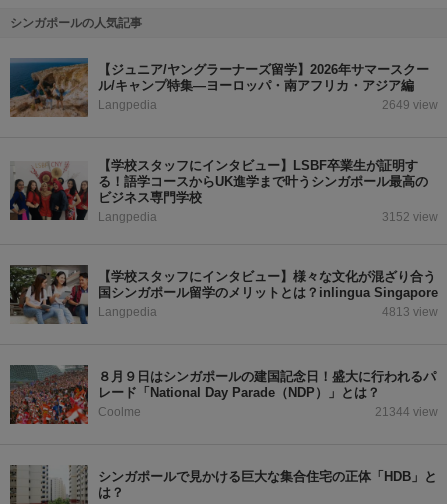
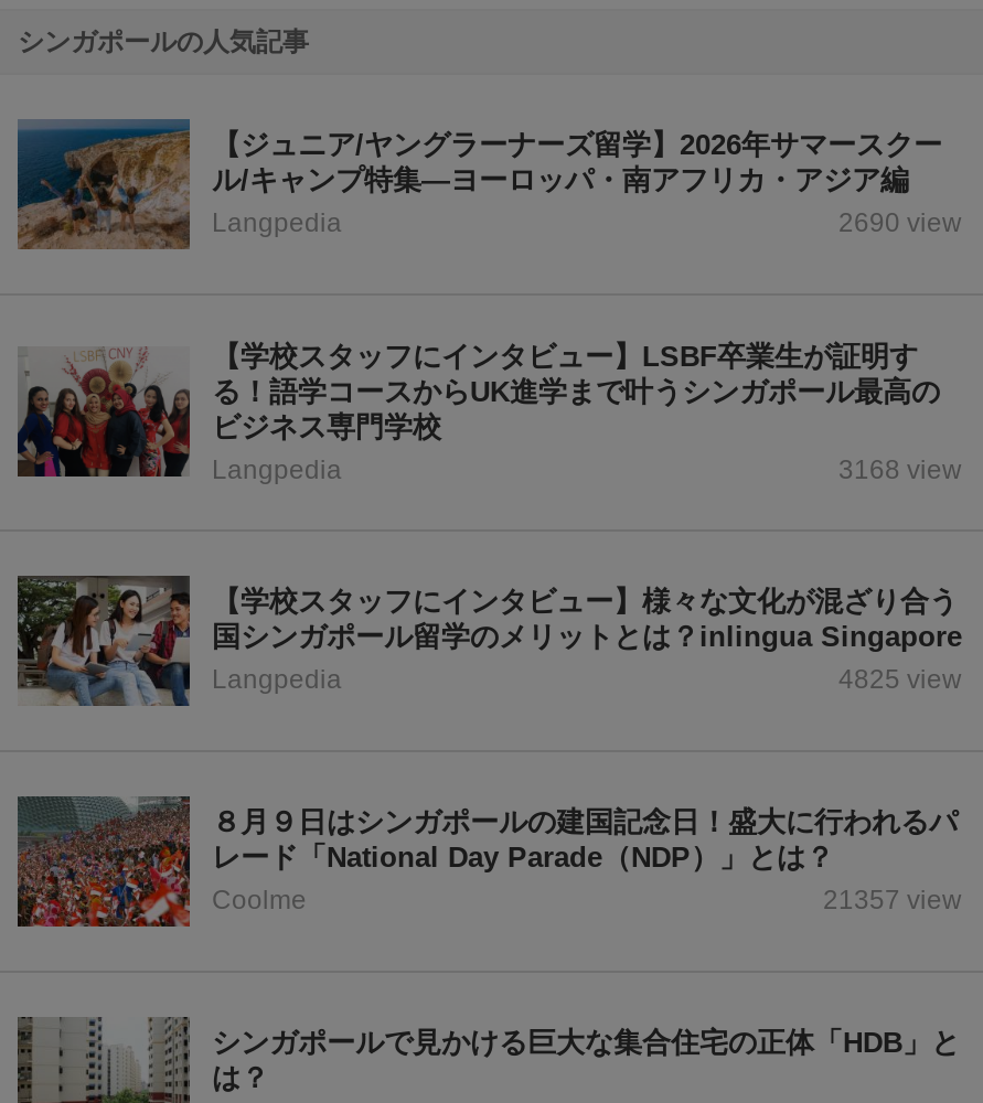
[382,98,438,112] 2649 view -> [838,208,962,239] 2690 view
[382,210,438,224] 3152 view -> [838,455,962,486] 3168 view
[382,305,438,319] 4813 view -> [838,665,962,696] 4825 view
[375,405,438,419] 21344 view -> [823,885,962,916] 21357 view

